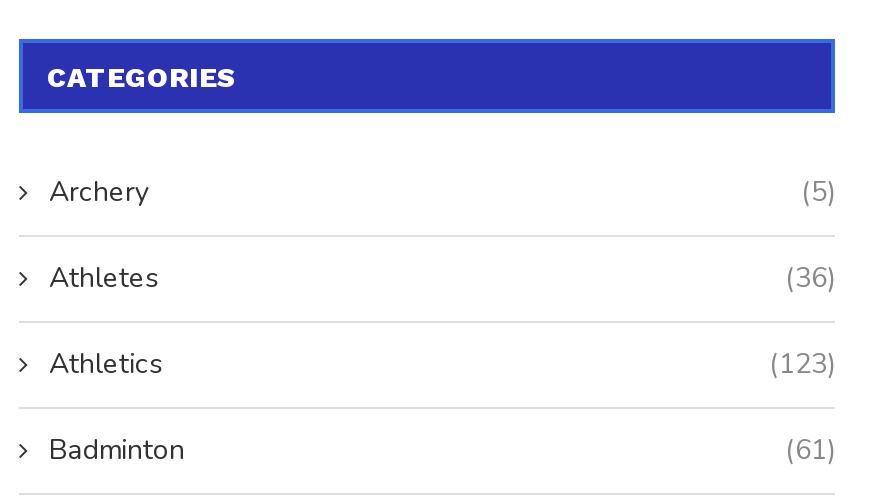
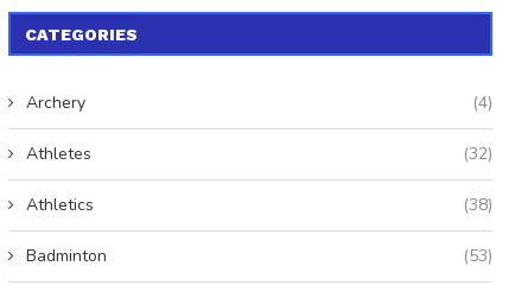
[801,172,835,210] (5) -> [472,91,492,114] (4)
[785,258,835,296] (36) -> [463,142,492,165] (32)
[769,344,835,382] (123) -> [463,193,492,216] (38)
[785,430,835,468] (61) -> [463,244,492,267] (53)

